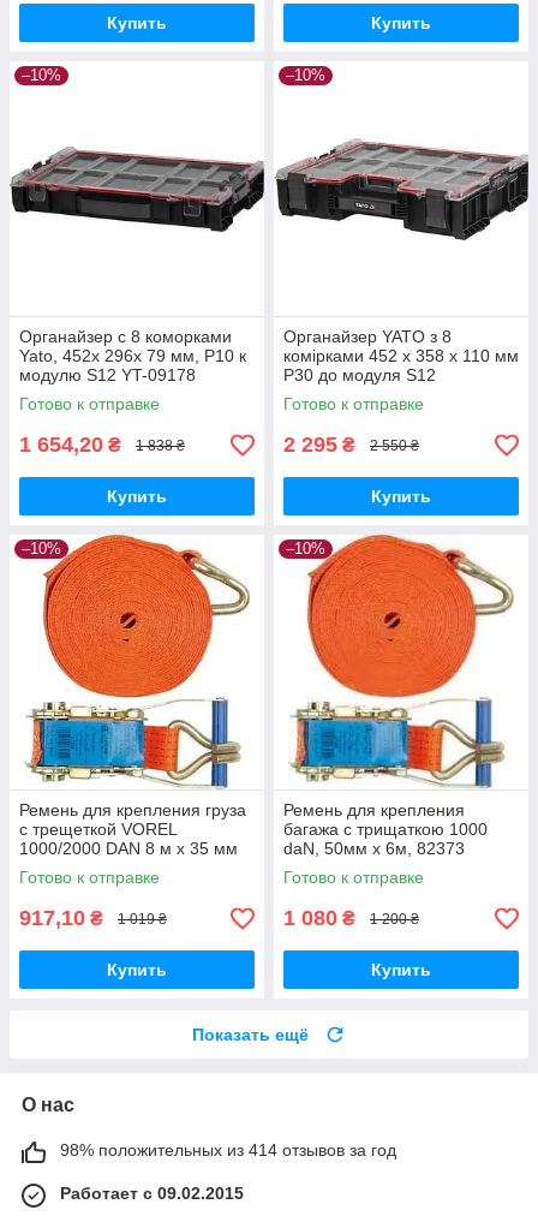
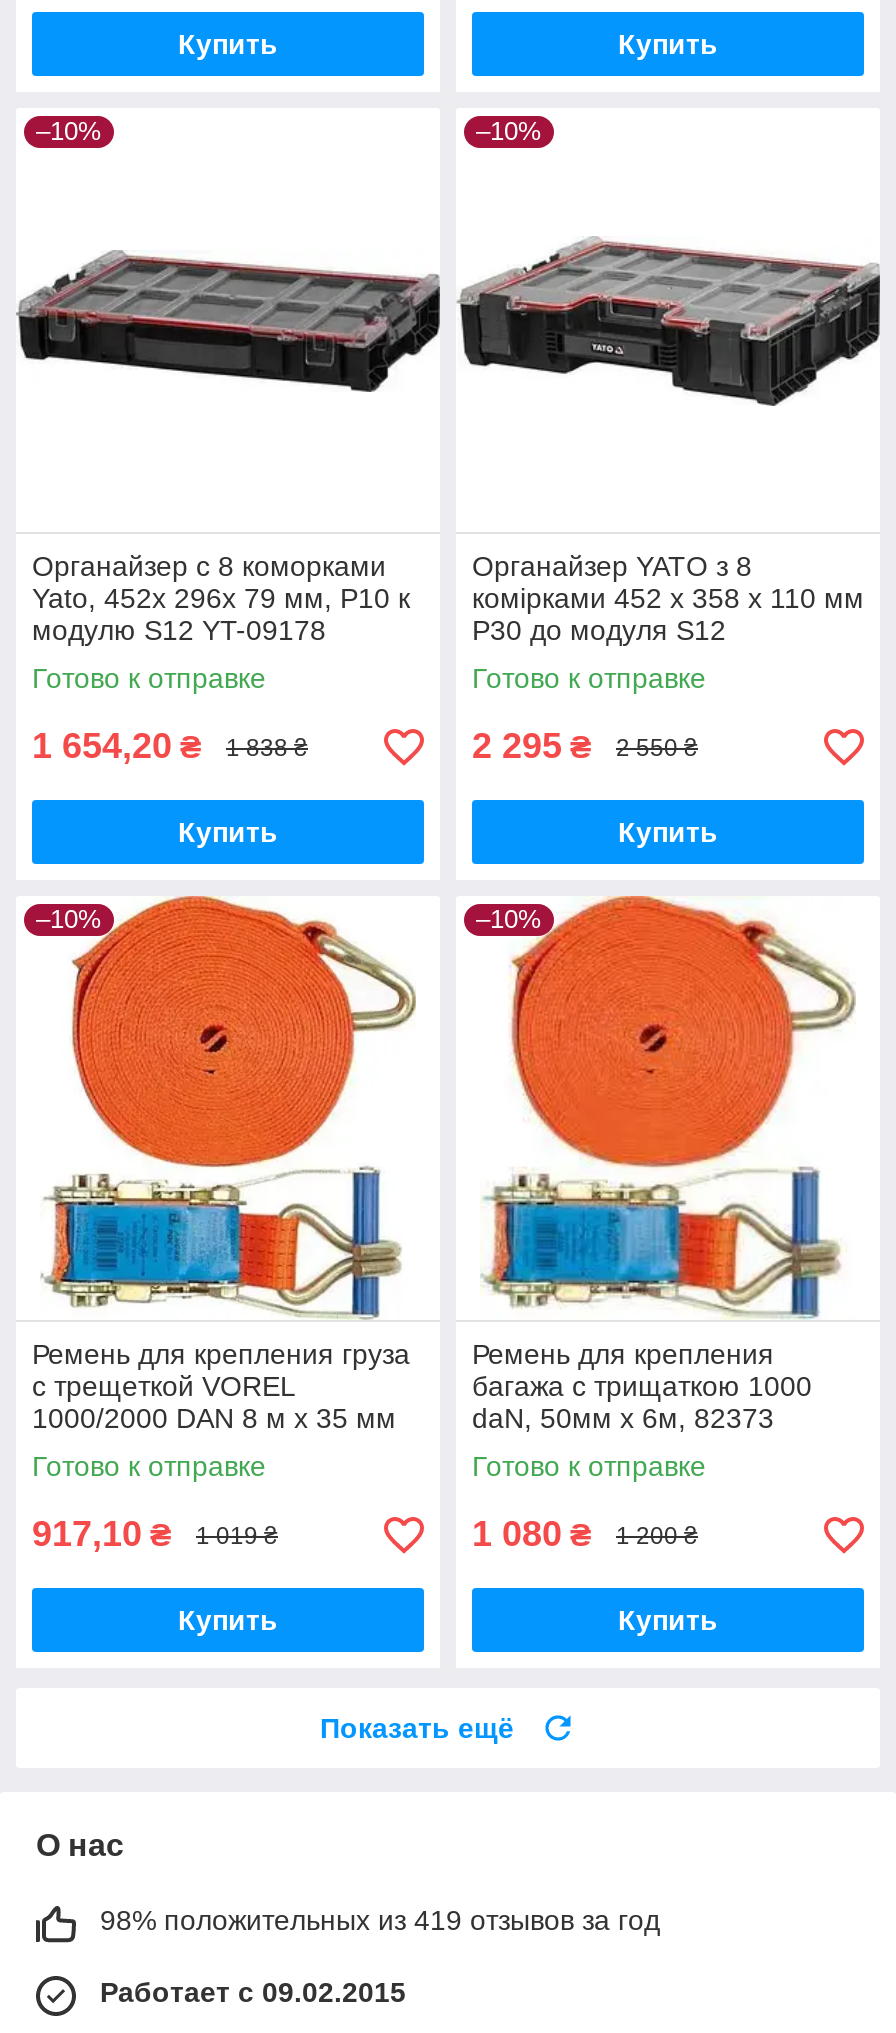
[60,1141,396,1160] 98% положительных из 414 отзывов за год -> [100,1905,660,1937] 98% положительных из 419 отзывов за год

